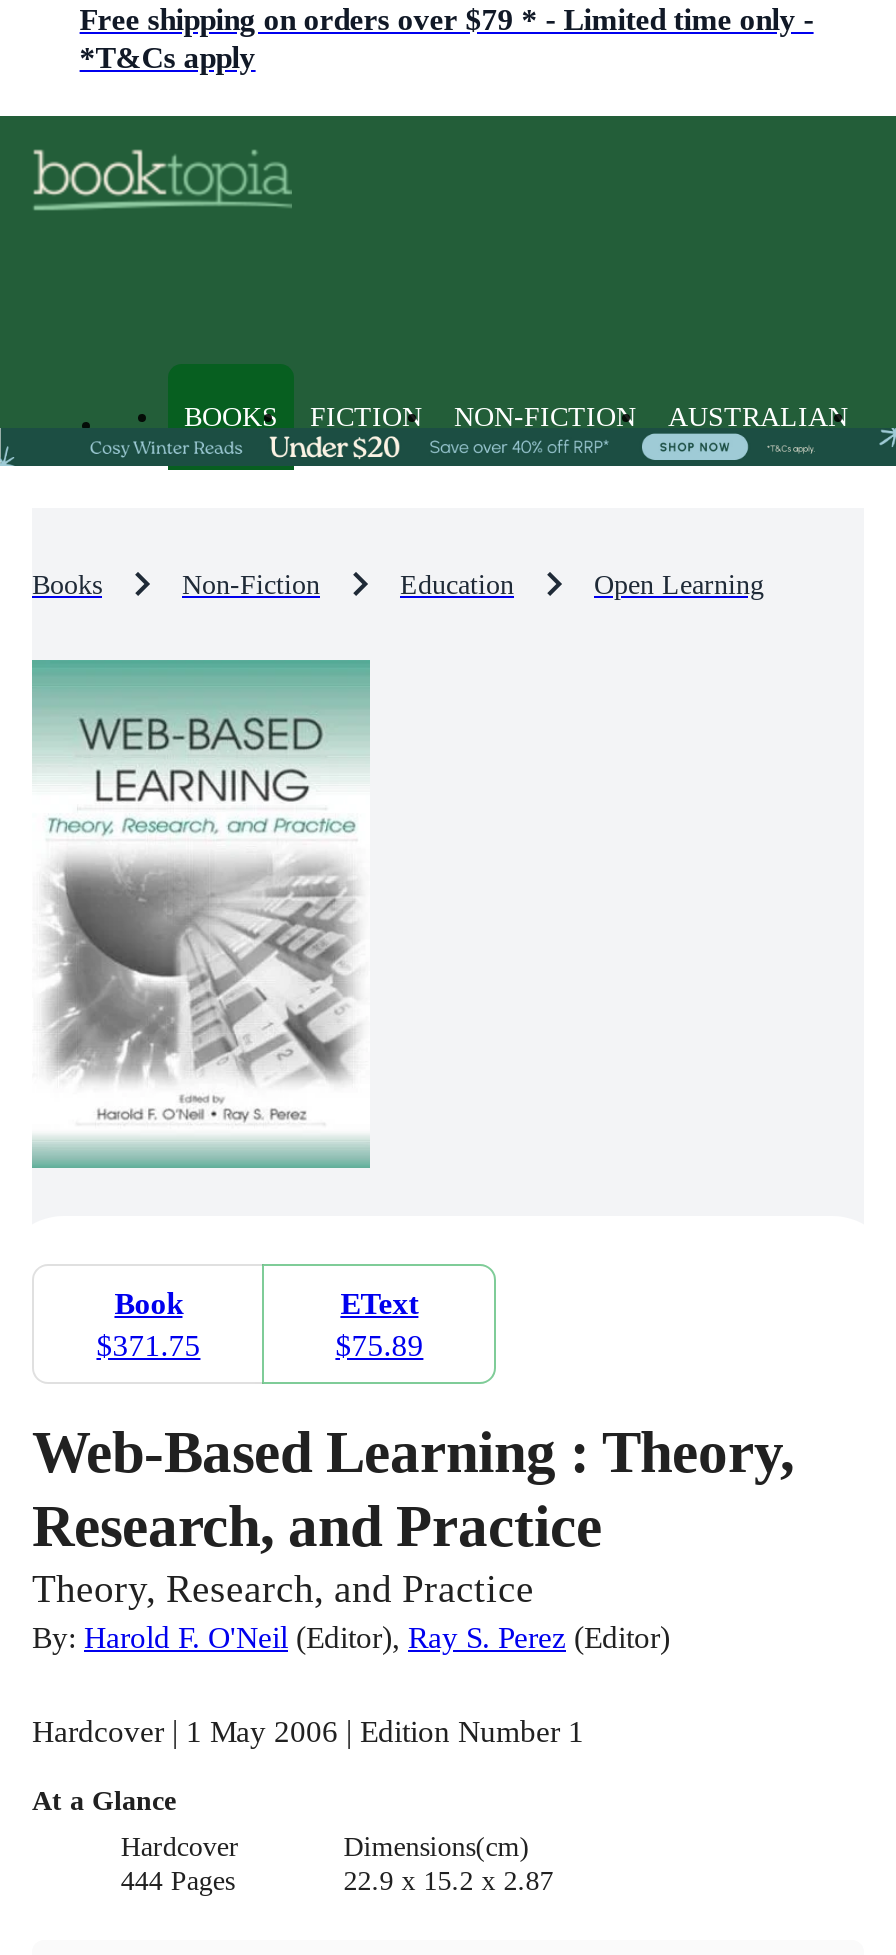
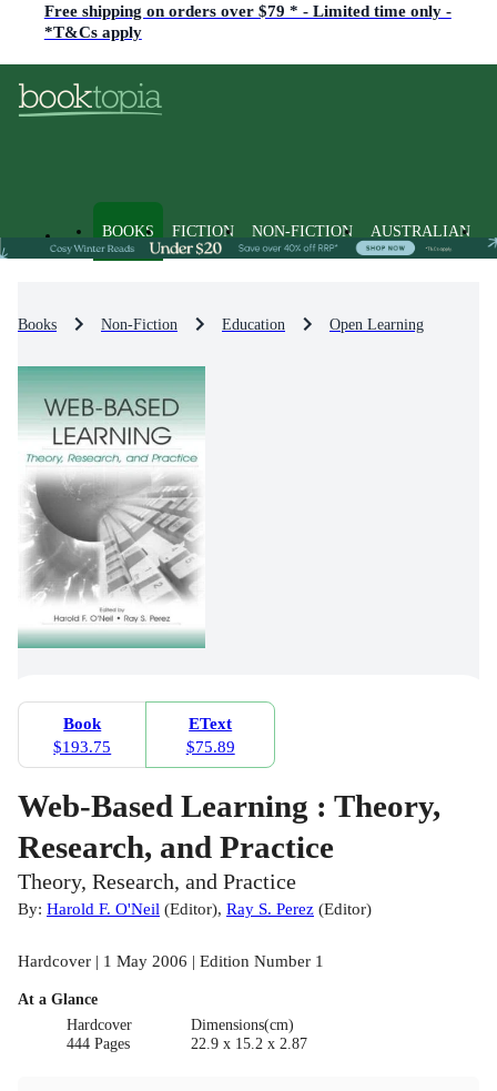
[96,1329,200,1363] $371.75 -> [53,737,111,756] $193.75

